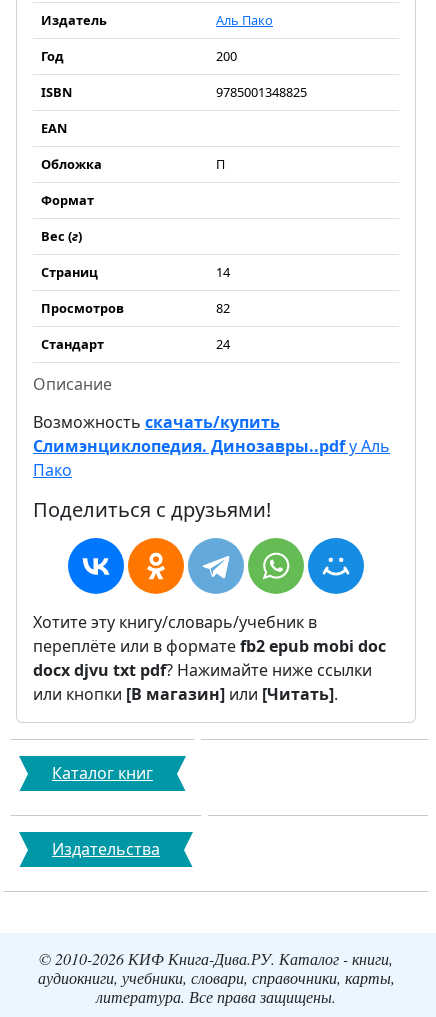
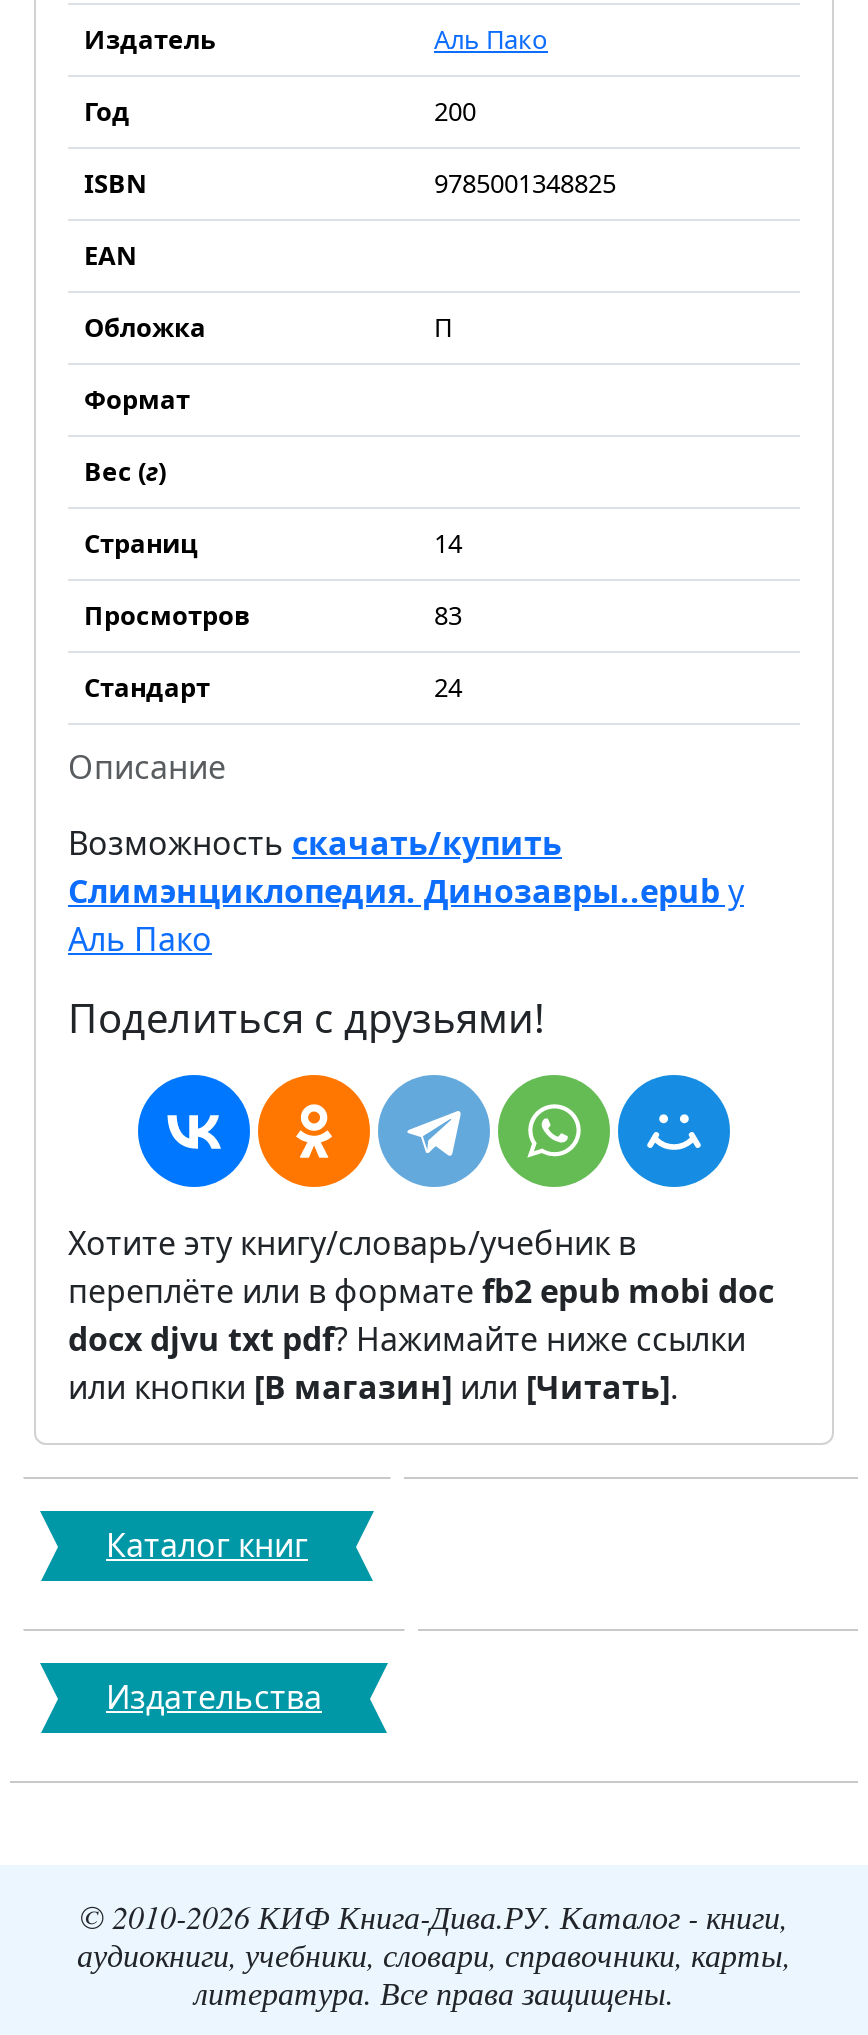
[216,299,230,317] 82 -> [434,597,462,633] 83
[33,435,390,481] Слимэнциклопедия. Динозавры..pdf у Аль | Пако -> [68,869,744,961] Слимэнциклопедия. Динозавры..epub у | Аль Пако

